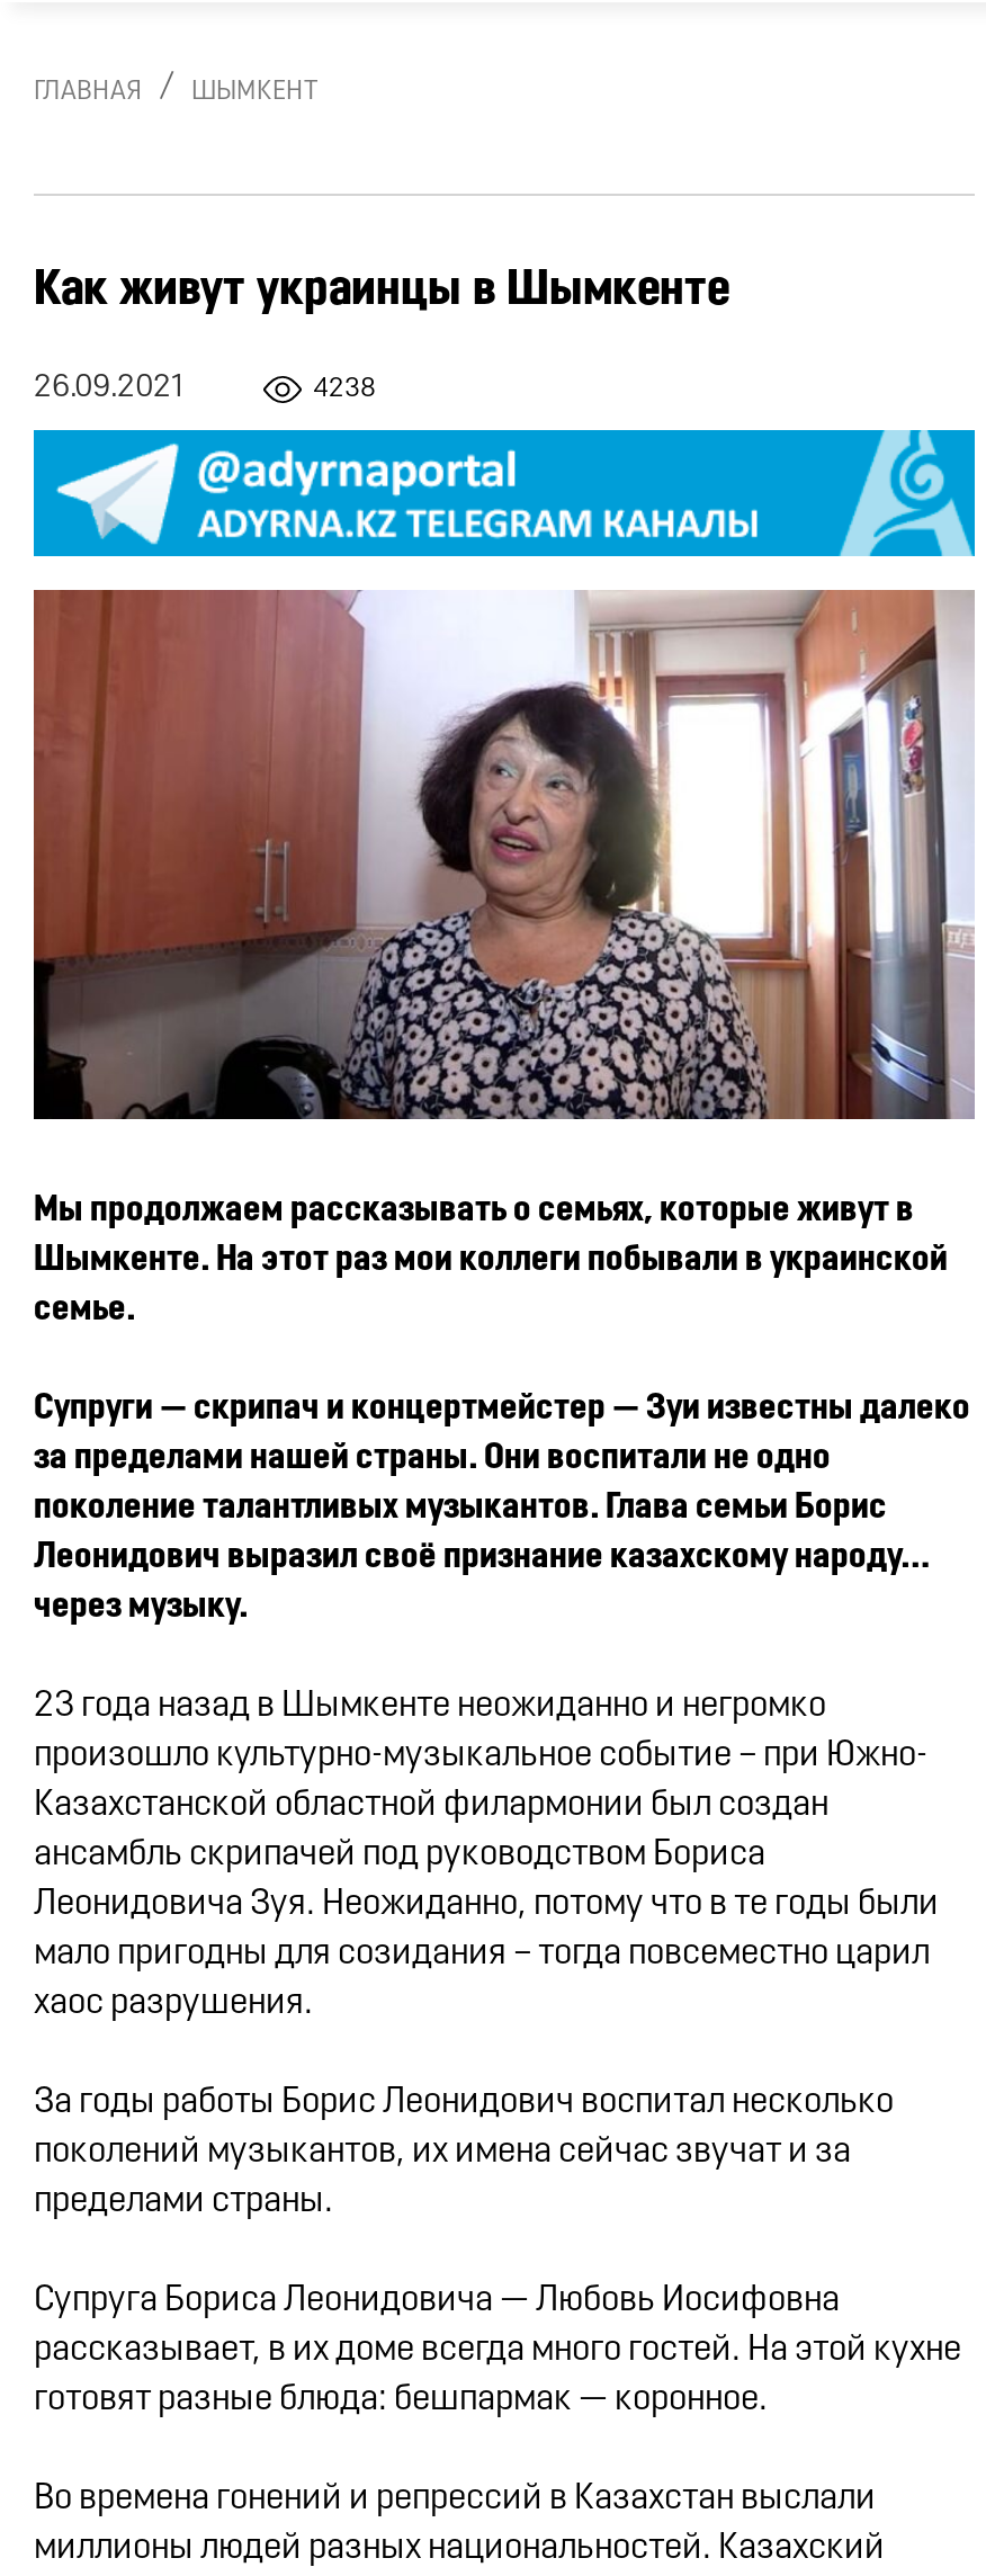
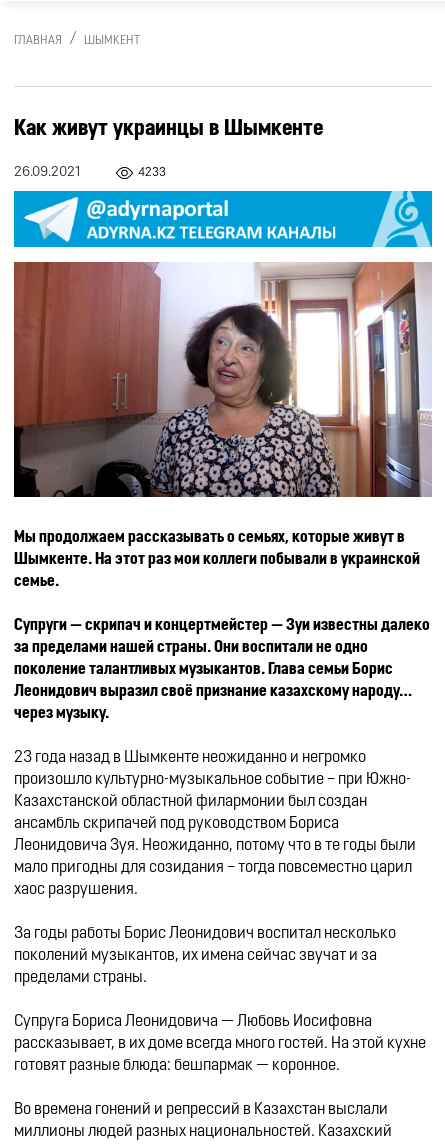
[313,376,376,403] 4238 -> [138,167,166,179] 4233

